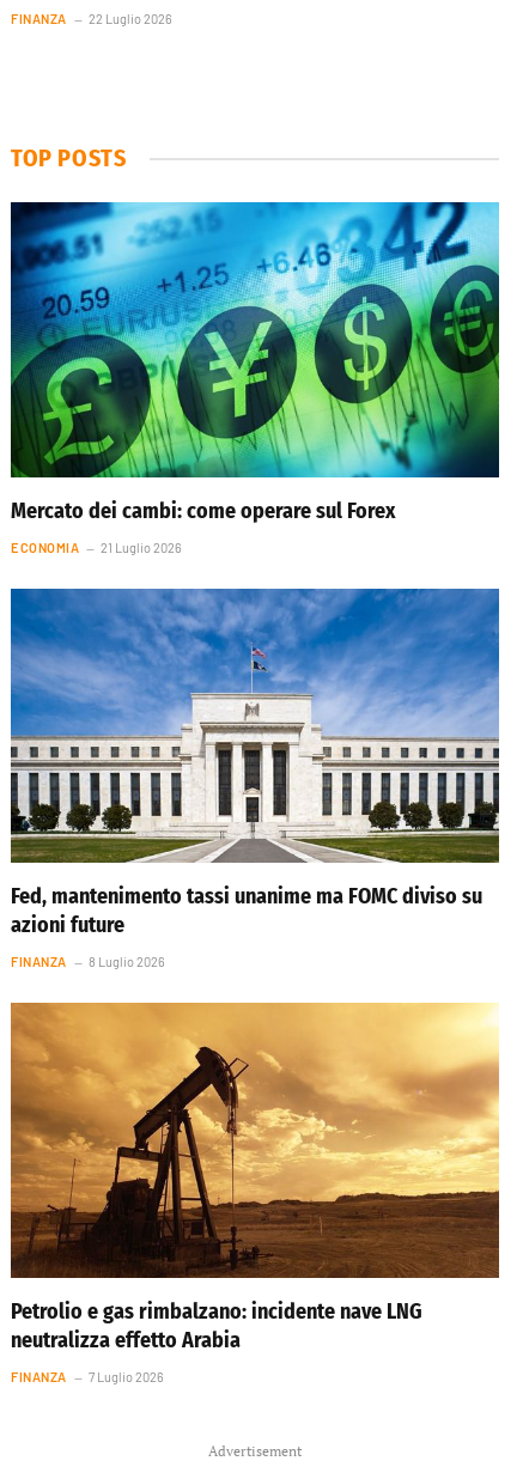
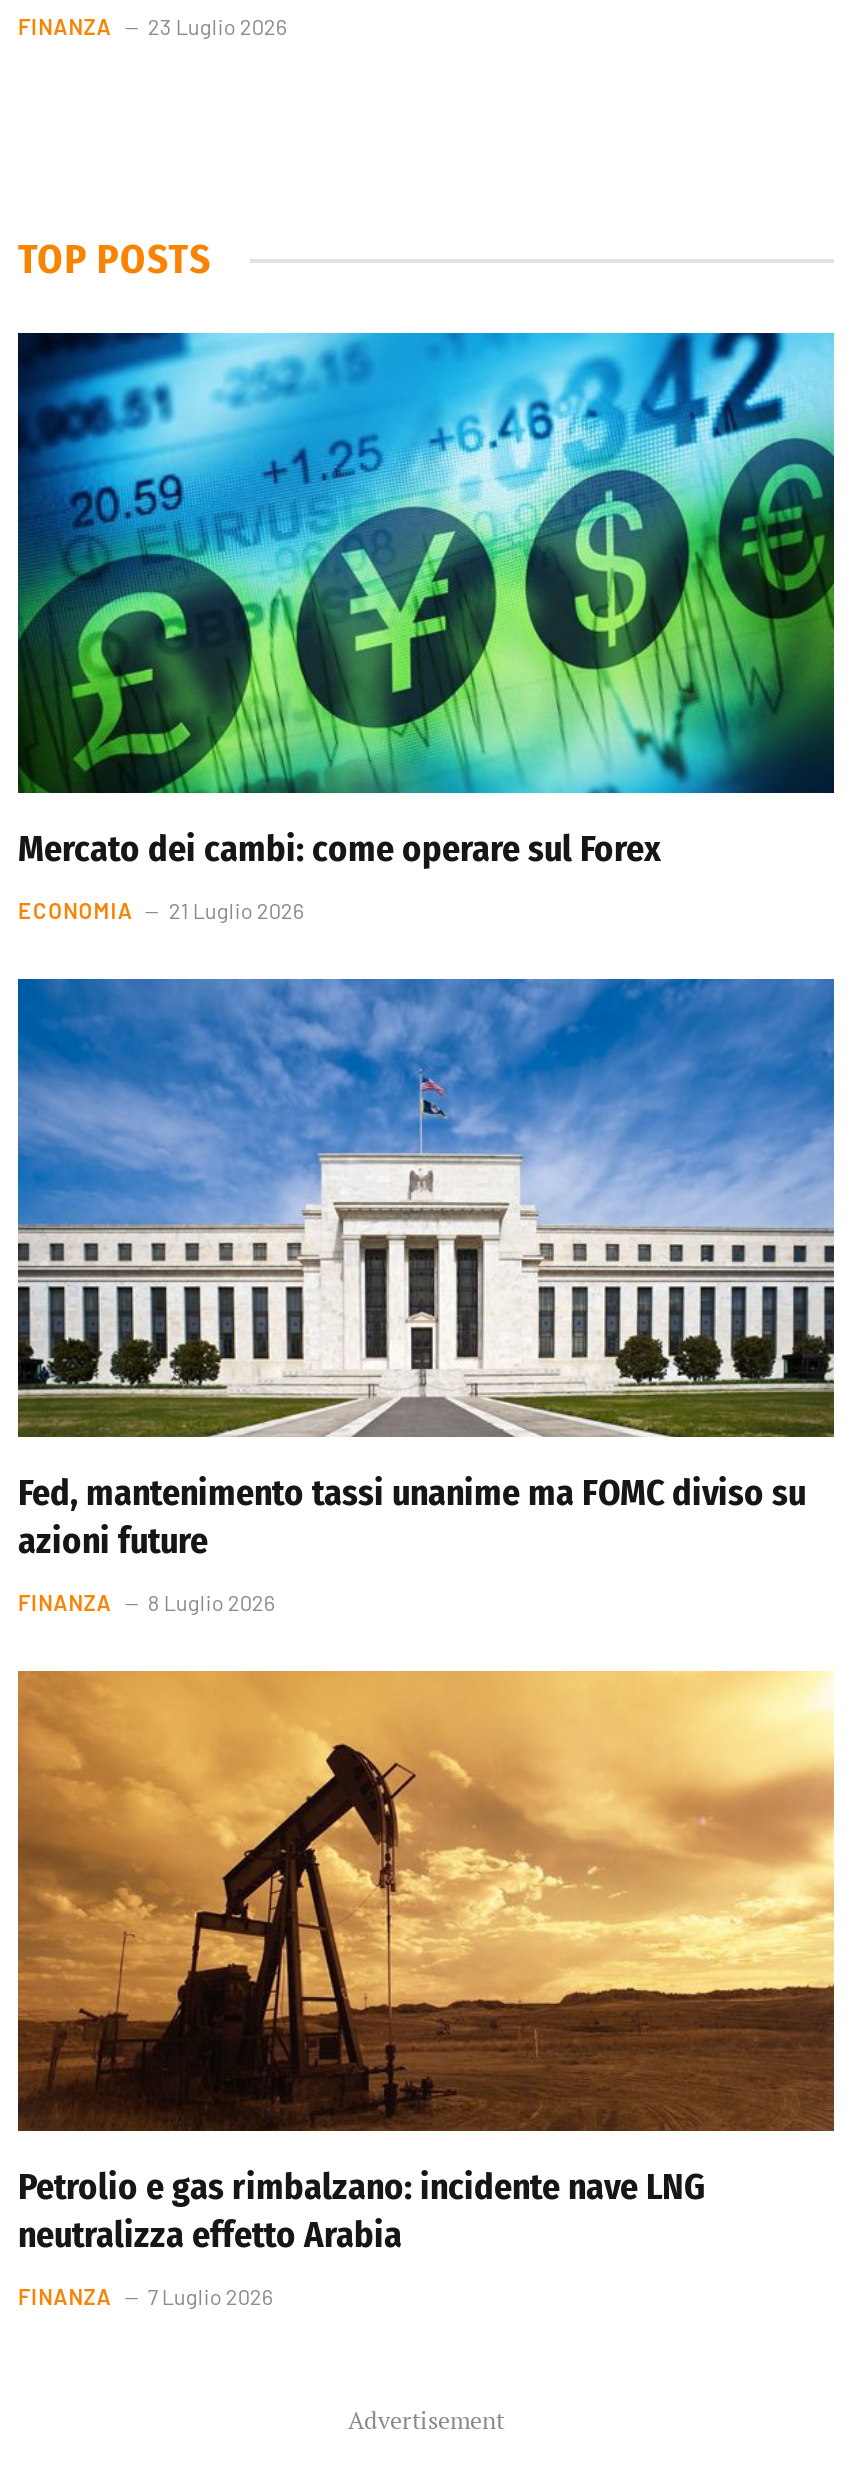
[11,11,172,27] FINANZA 22 Luglio 2026 -> [18,13,288,39] FINANZA 23 Luglio 2026

